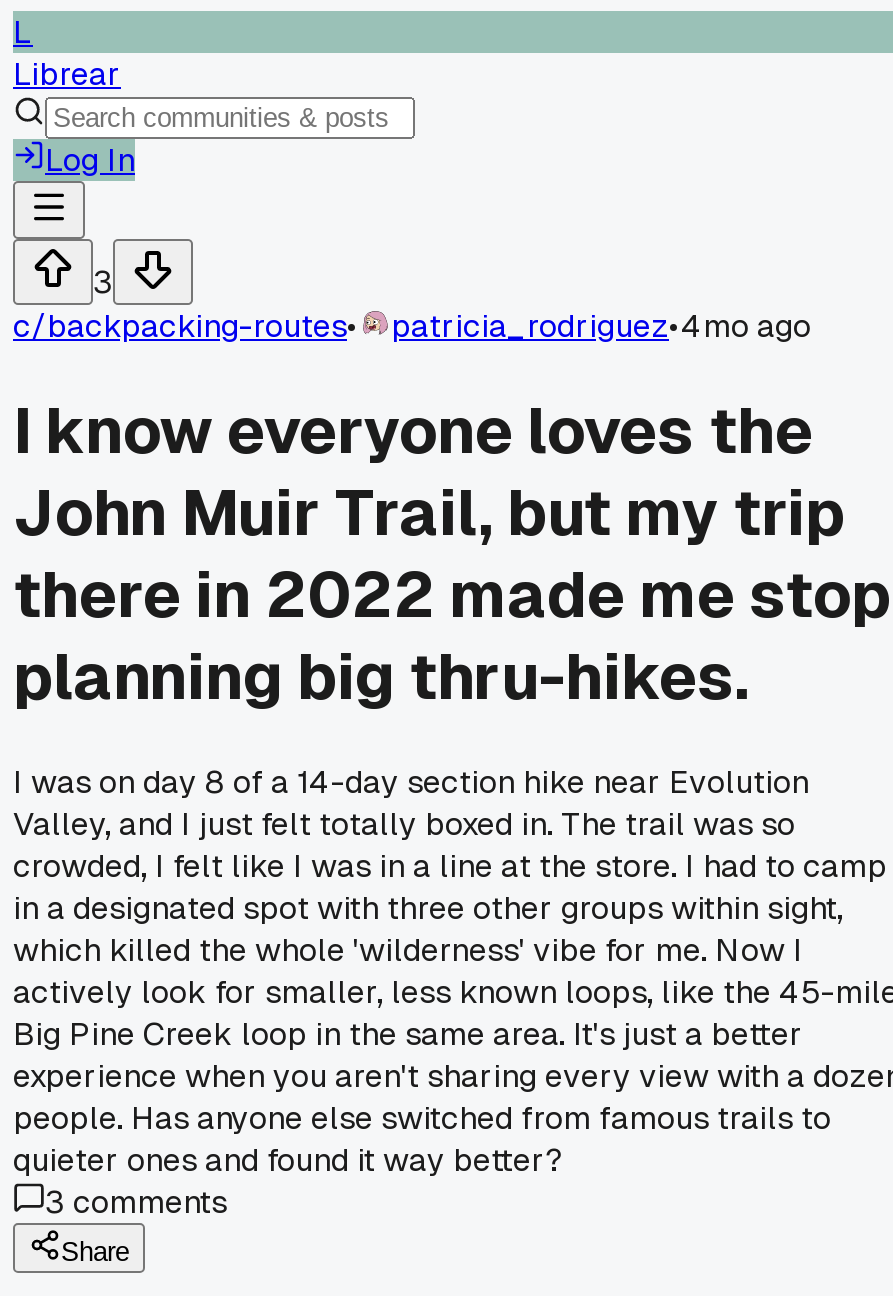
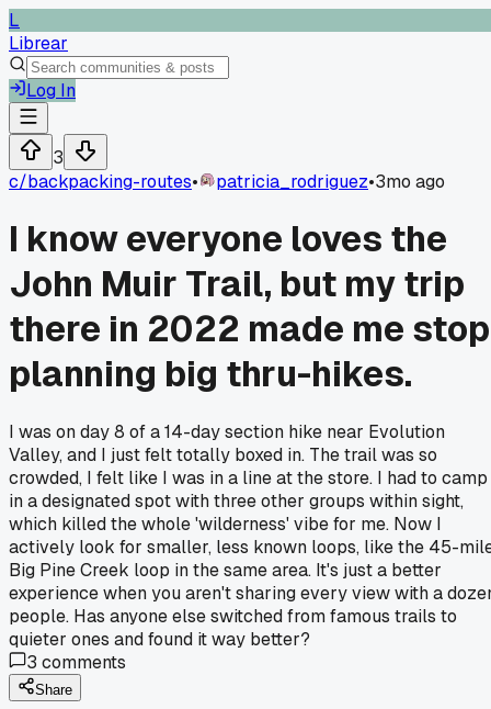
[391,305,811,347] patricia_rodriguez•4mo ago -> [216,170,445,193] patricia_rodriguez•3mo ago

